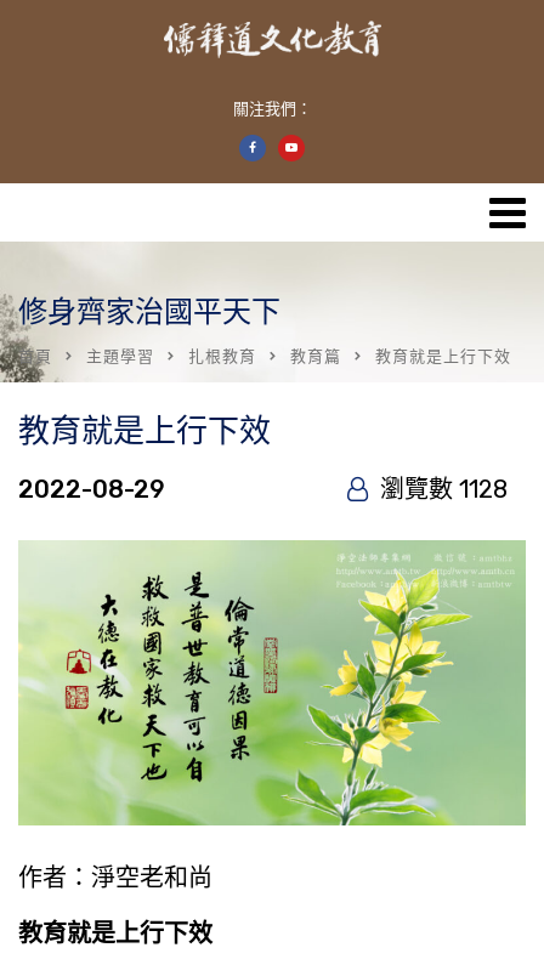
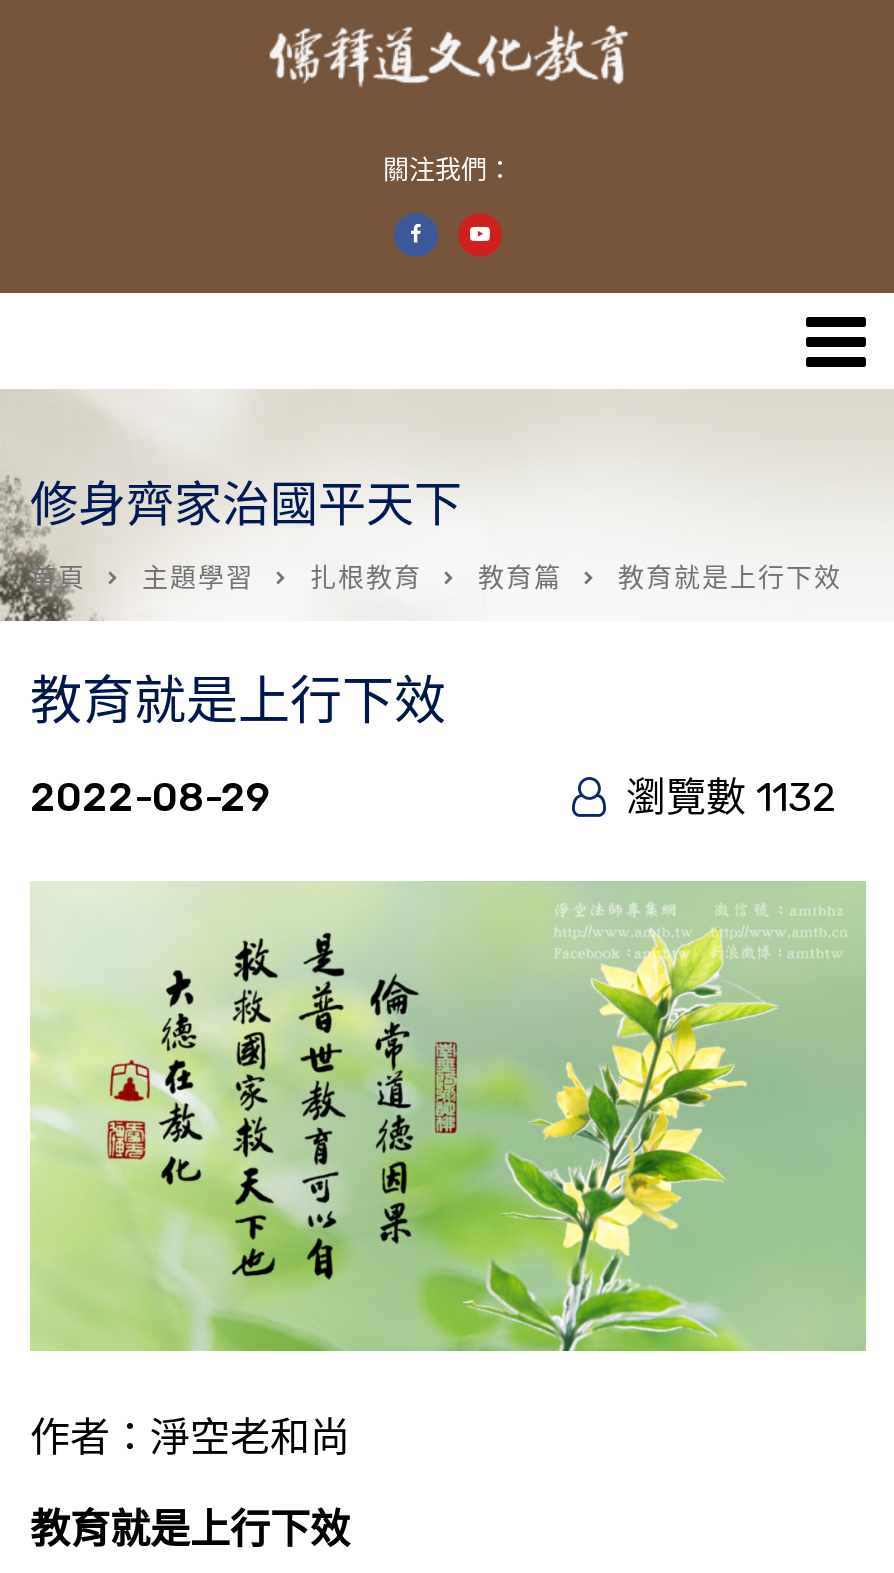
[374,474,508,503] 瀏覽數 1128 -> [616,772,836,820] 瀏覽數 1132

